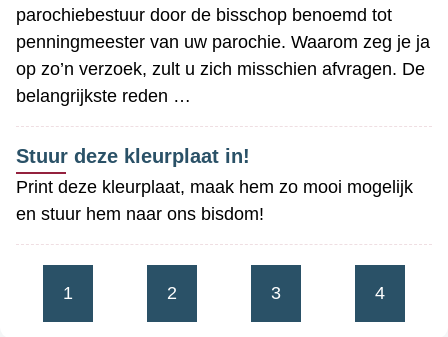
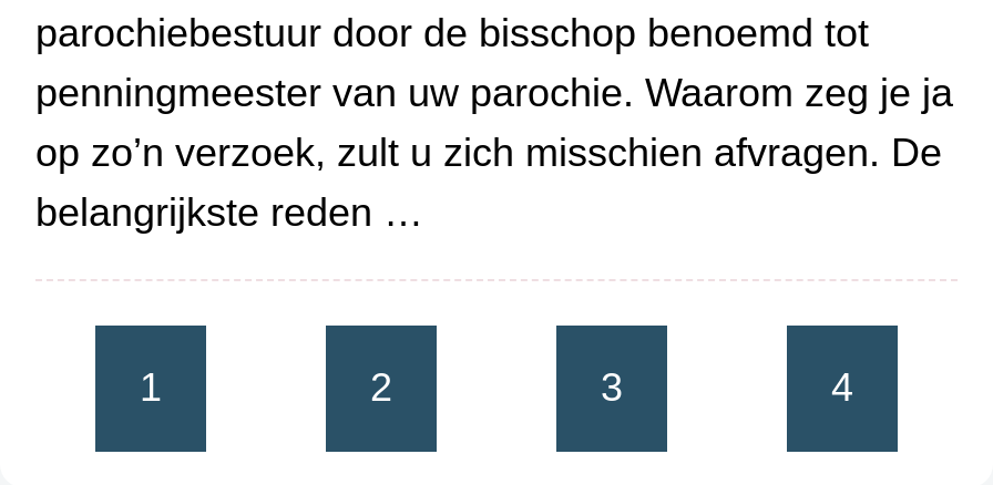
[16,145,413,224] Stuur deze kleurplaat in! | Print deze kleurplaat, maak hem zo mooi mogelijk | en stuur hem naar ons bisdom! -> none

